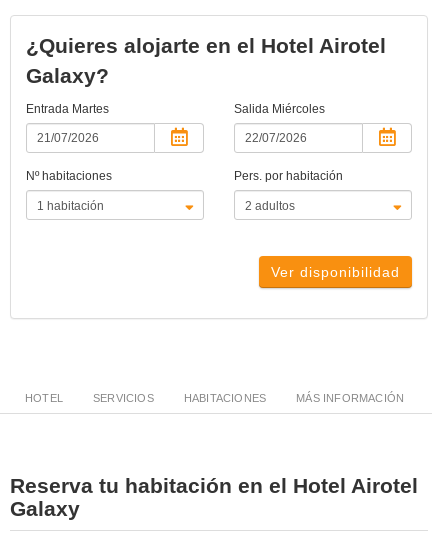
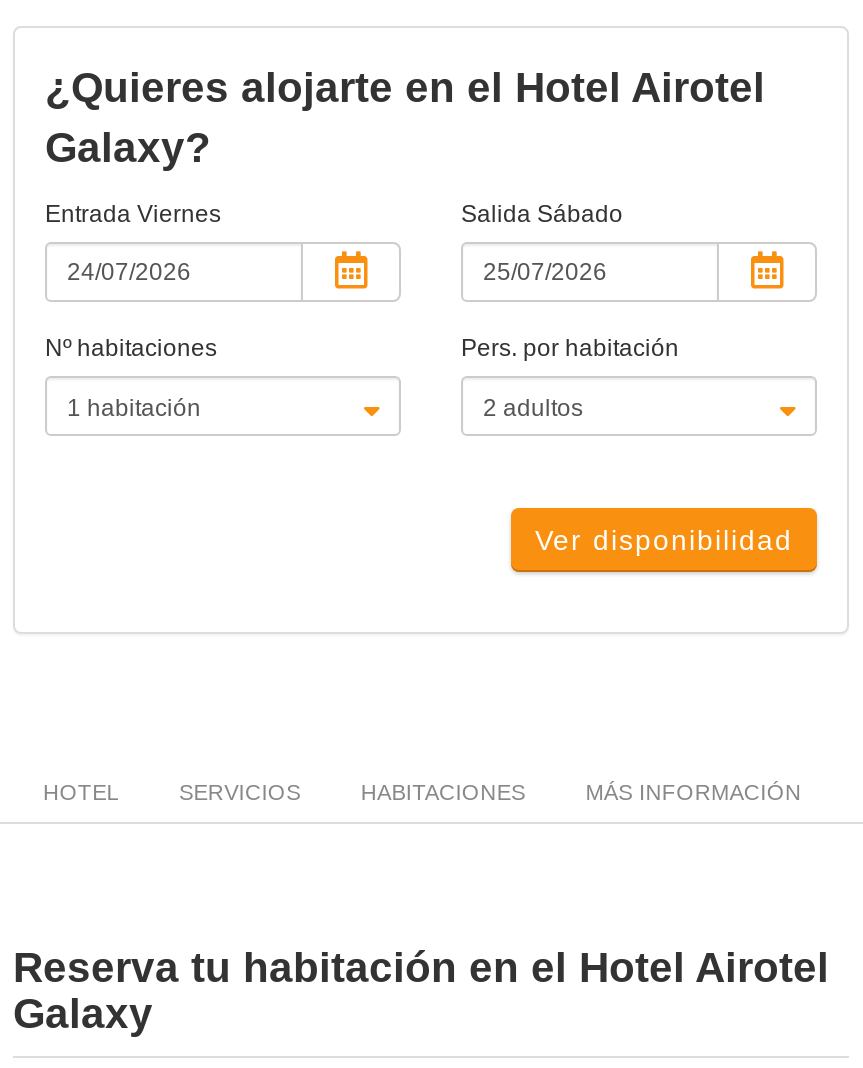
[26,102,109,116] Entrada Martes -> [45,200,221,228] Entrada Viernes
[234,102,325,116] Salida Miércoles -> [461,200,623,228] Salida Sábado

